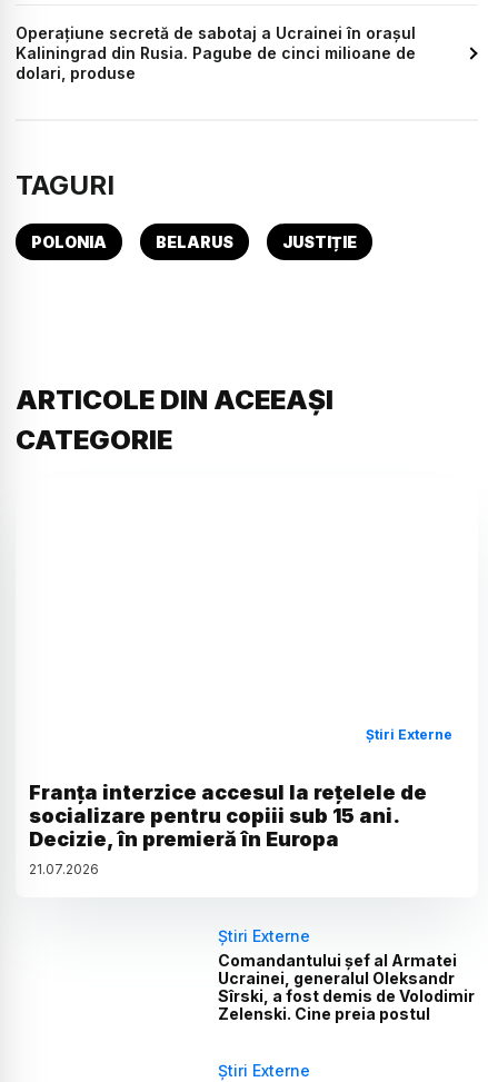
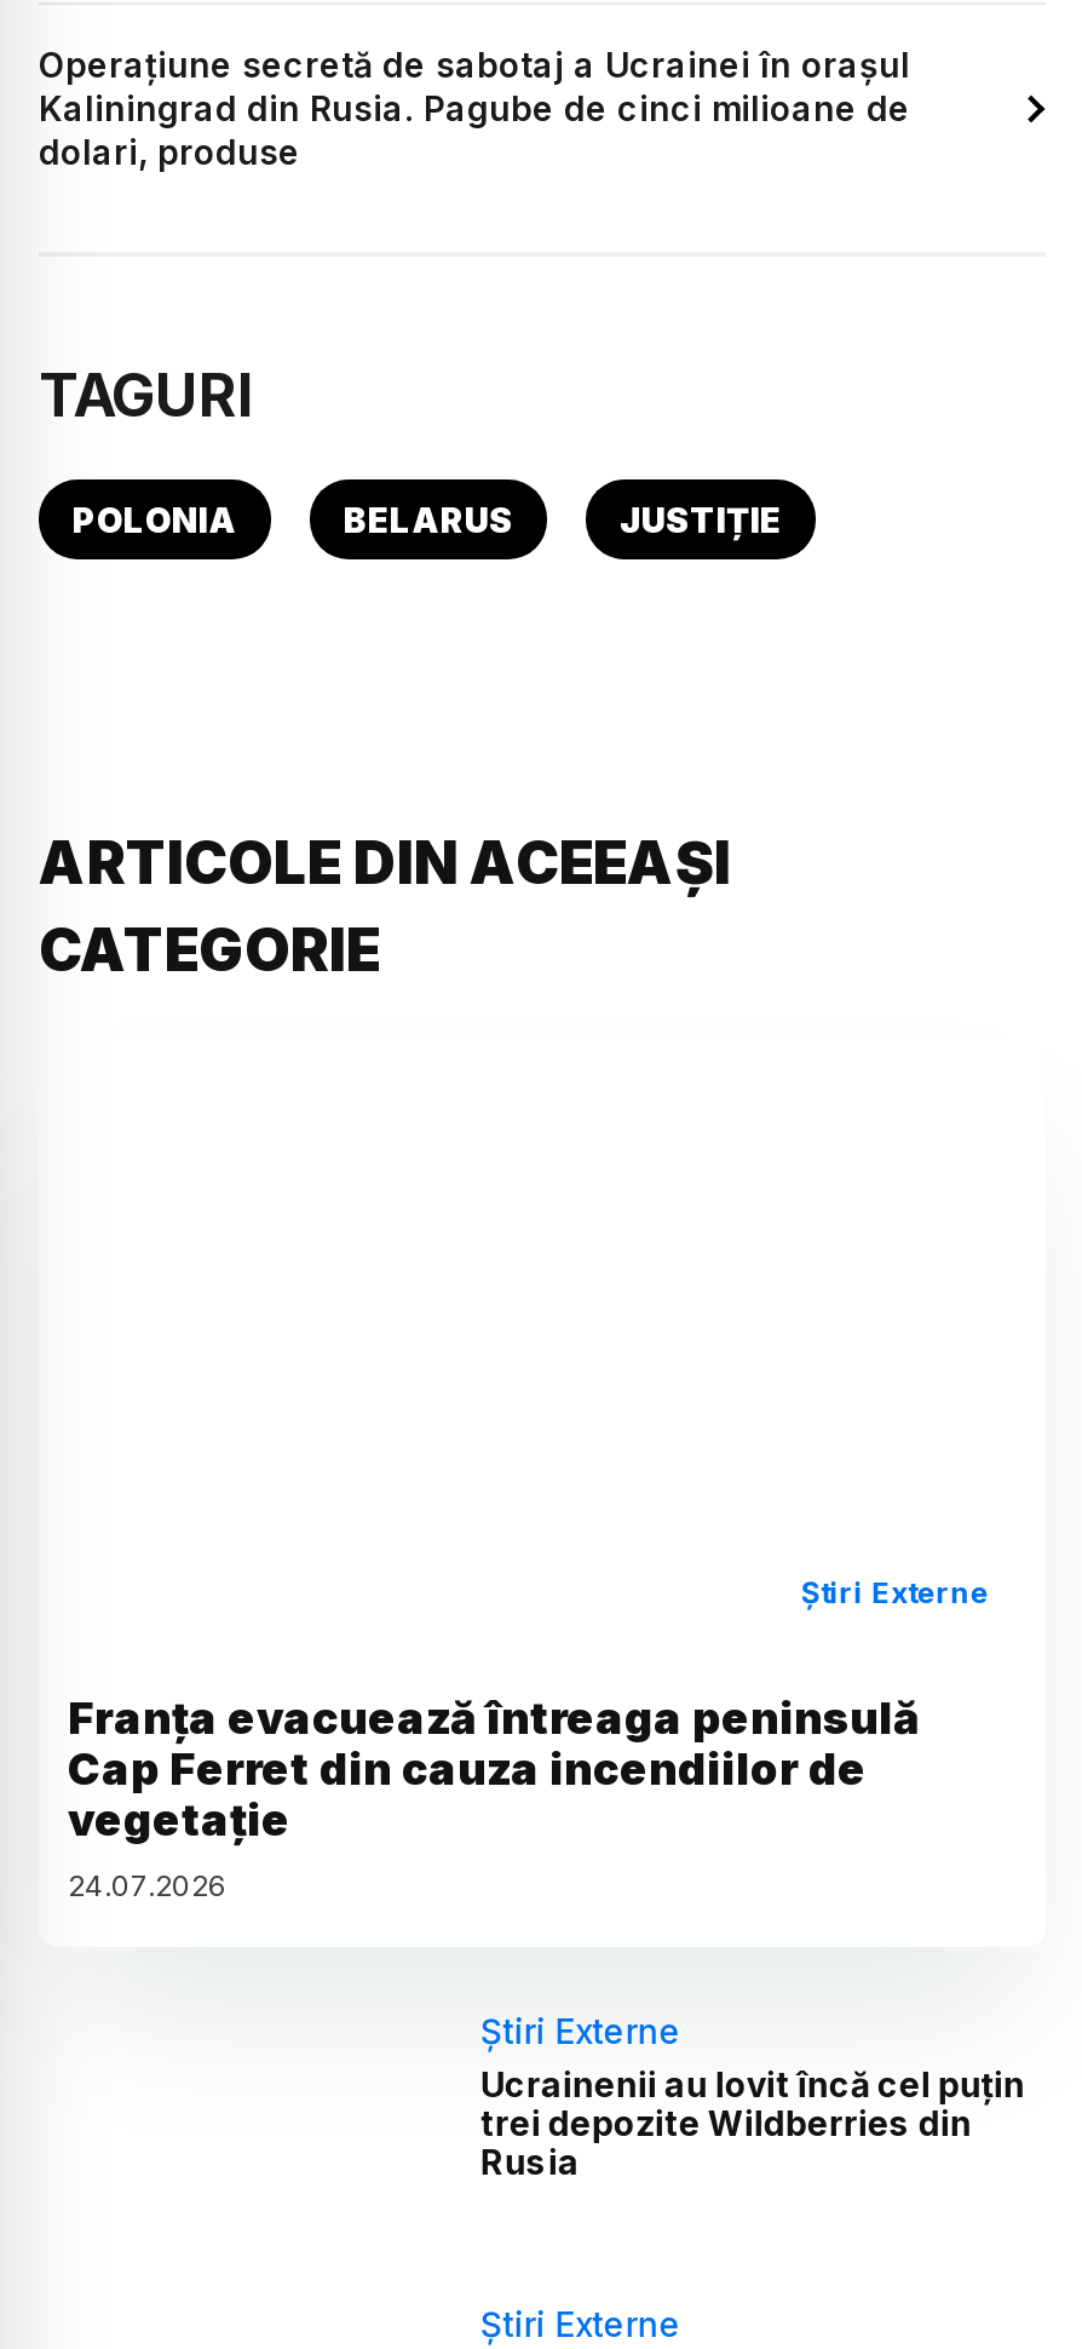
[29,781,427,878] Franța interzice accesul la rețelele de | socializare pentru copiii sub 15 ani. | Decizie, în premieră în Europa | 21.07.2026 -> [68,1693,920,1904] Franța evacuează întreaga peninsulă | Cap Ferret din cauza incendiilor de | vegetație | 24.07.2026
[218,951,475,1023] Comandantului șef al Armatei | Ucrainei, generalul Oleksandr | Sîrski, a fost demis de Volodimir | Zelenski. Cine preia postul -> [480,2064,1025,2183] Ucrainenii au lovit încă cel puțin | trei depozite Wildberries din | Rusia

